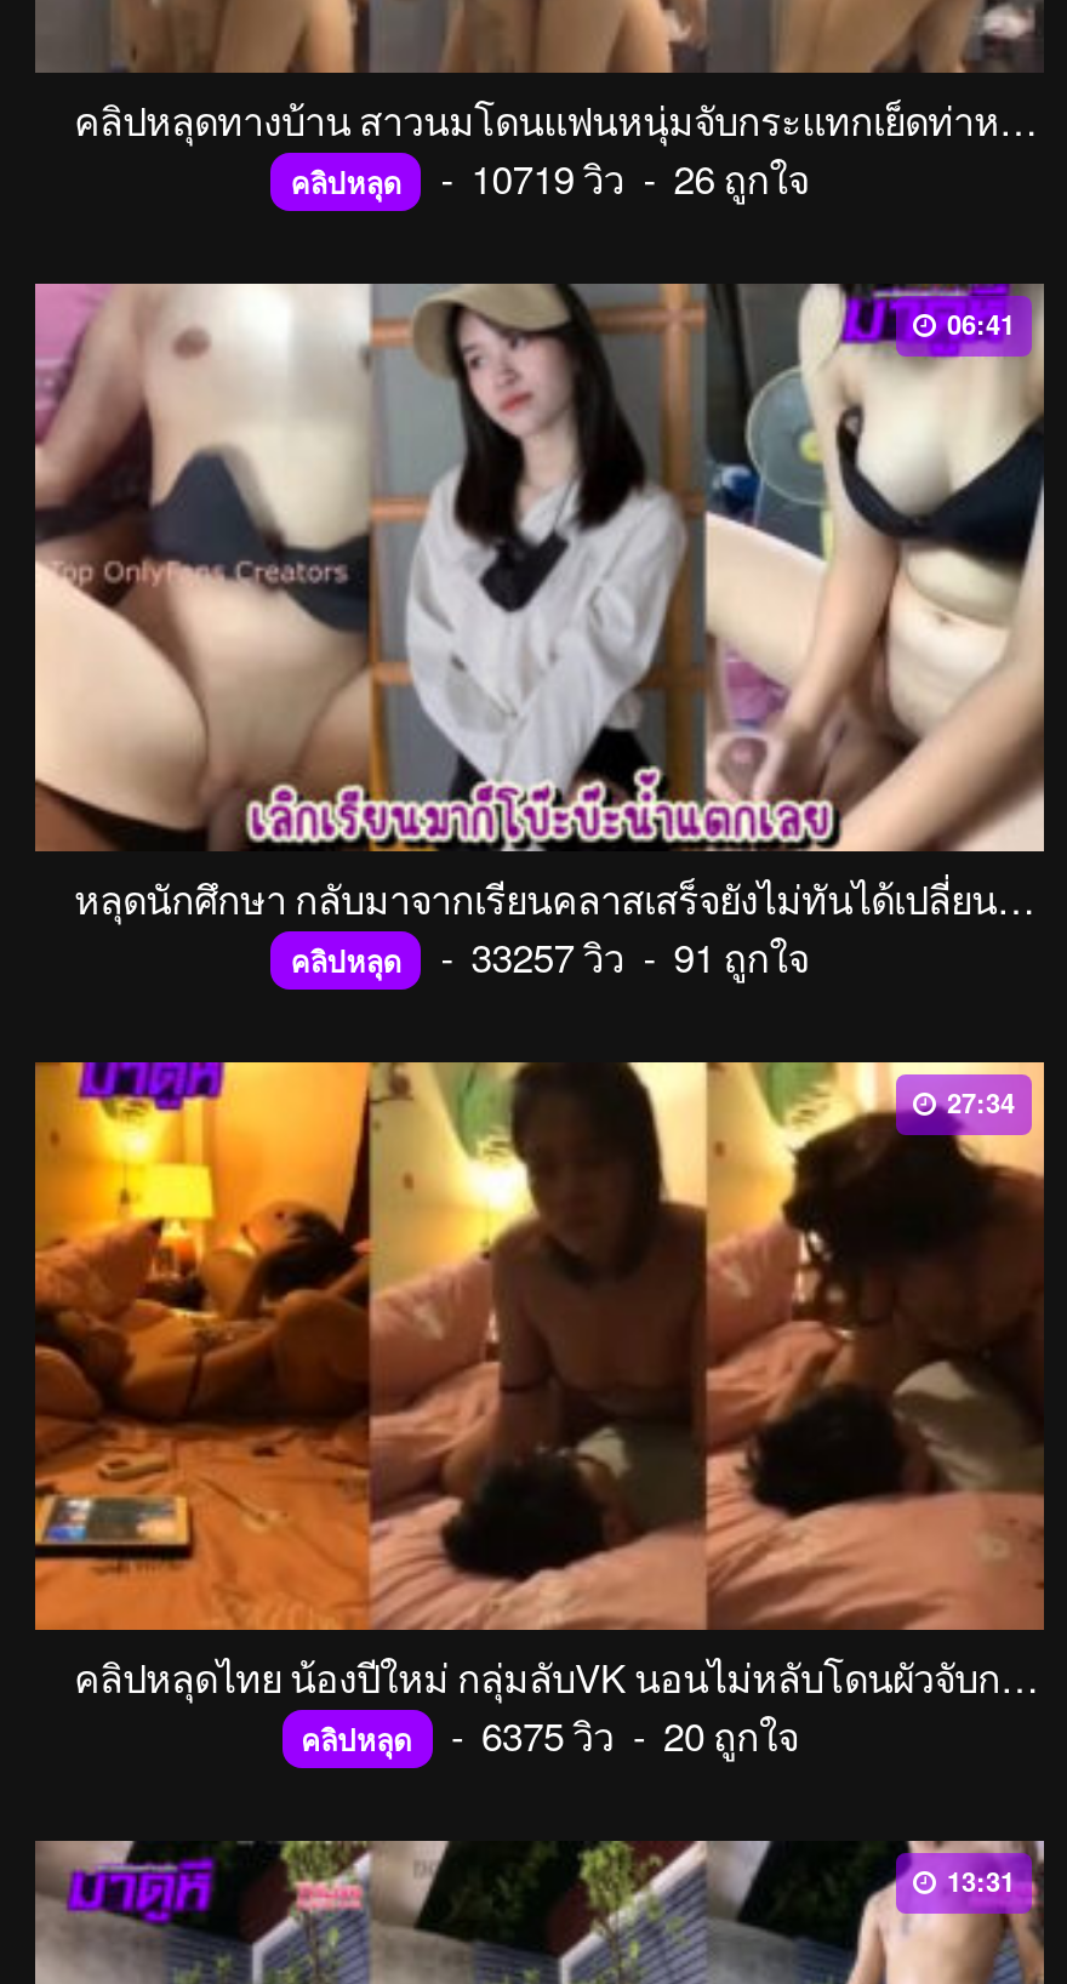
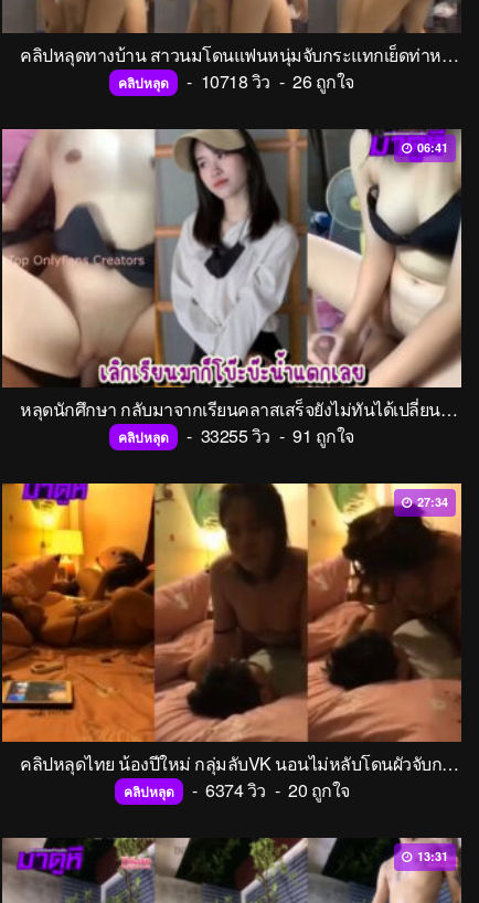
[441,151,808,207] - 10719 วิว - 26 ถูกใจ -> [187,69,354,94] - 10718 วิว - 26 ถูกใจ
[441,929,808,985] - 33257 วิว - 91 ถูกใจ -> [187,423,354,448] - 33255 วิว - 91 ถูกใจ
[451,1707,798,1763] - 6375 วิว - 20 ถูกใจ -> [191,777,349,802] - 6374 วิว - 20 ถูกใจ

